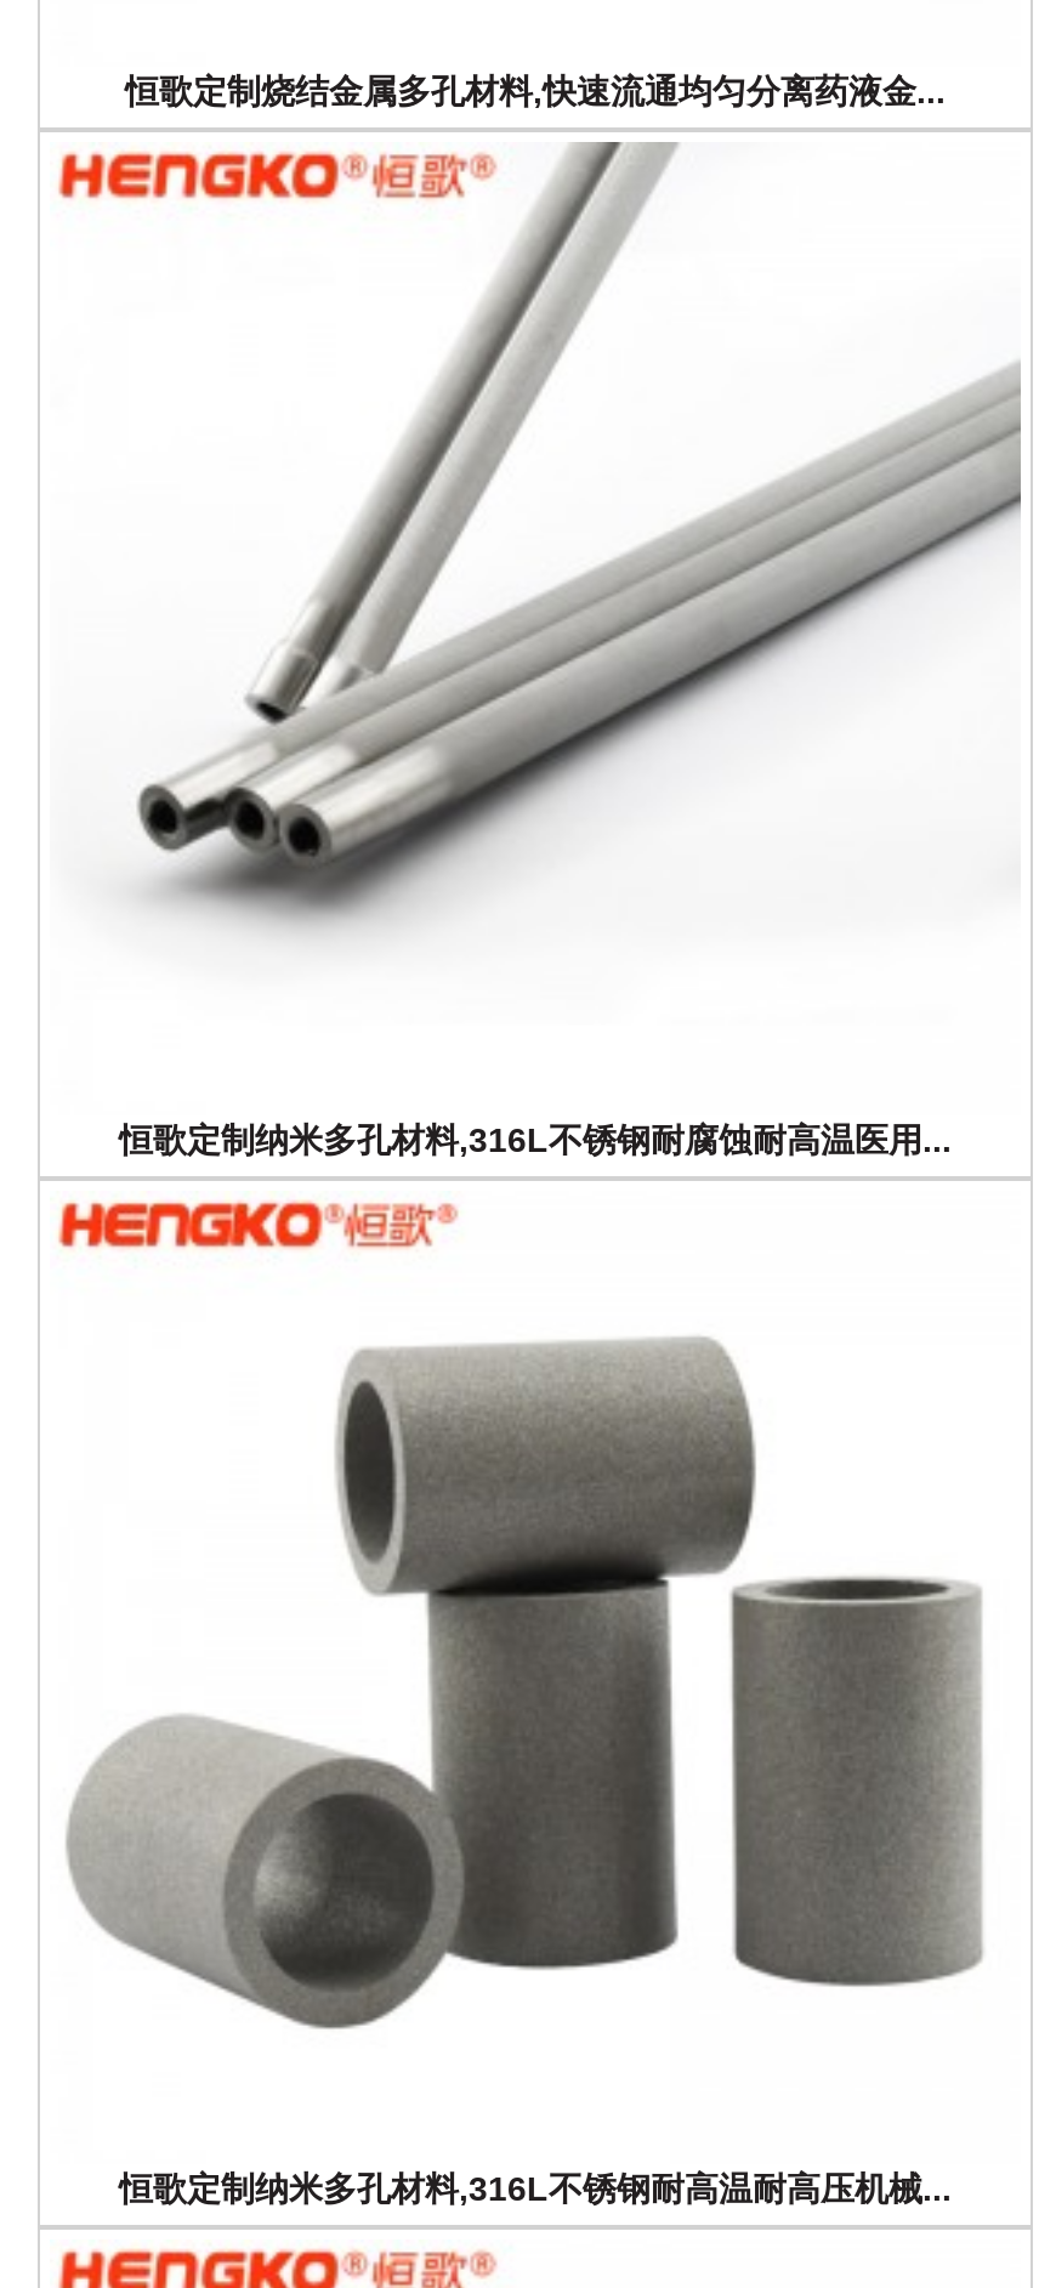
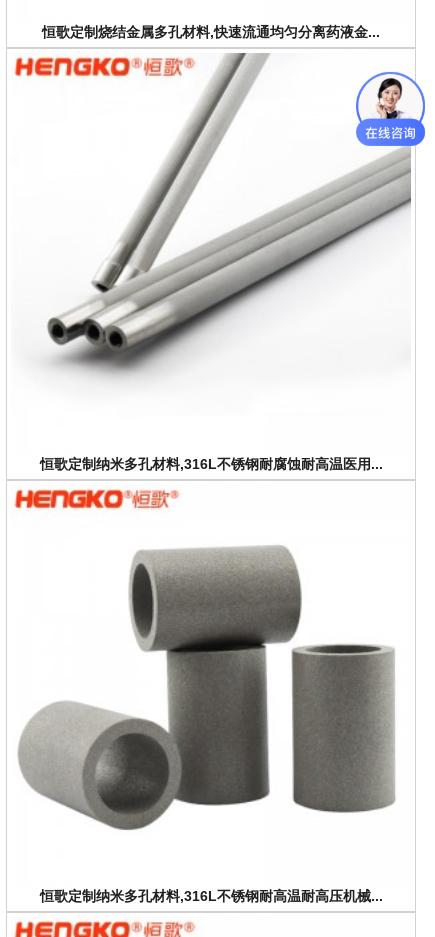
none -> [355,71,426,147] [image]

